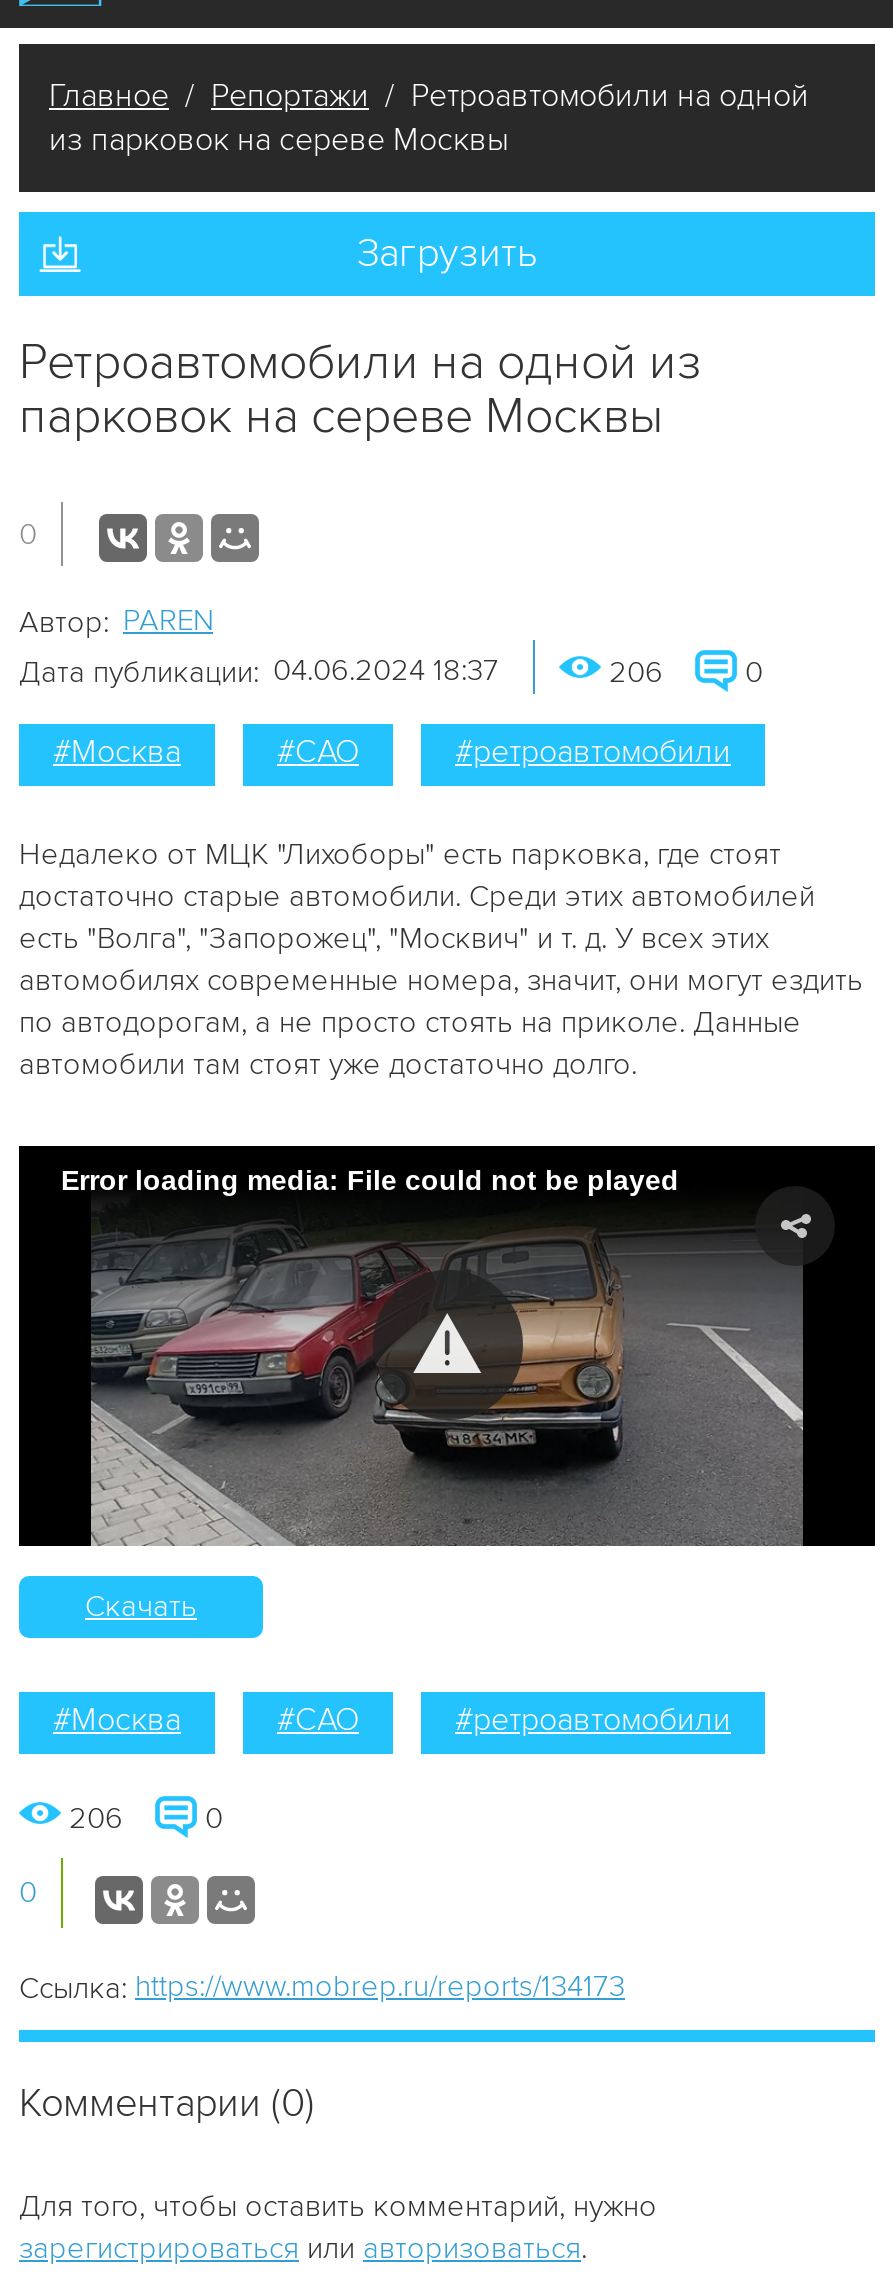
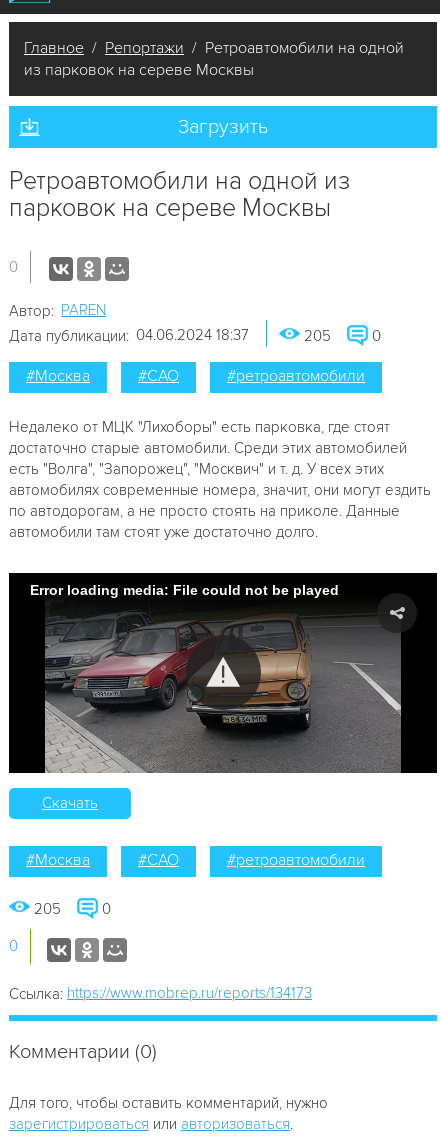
[609,653,663,689] 206 -> [304,327,331,345] 205
[69,1799,123,1835] 206 -> [34,900,61,918] 205

